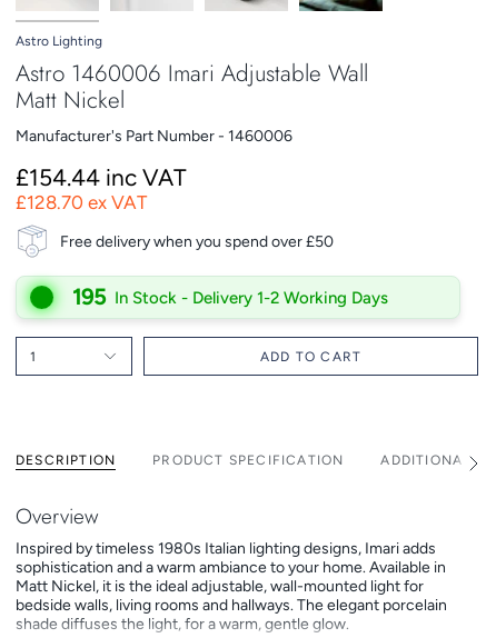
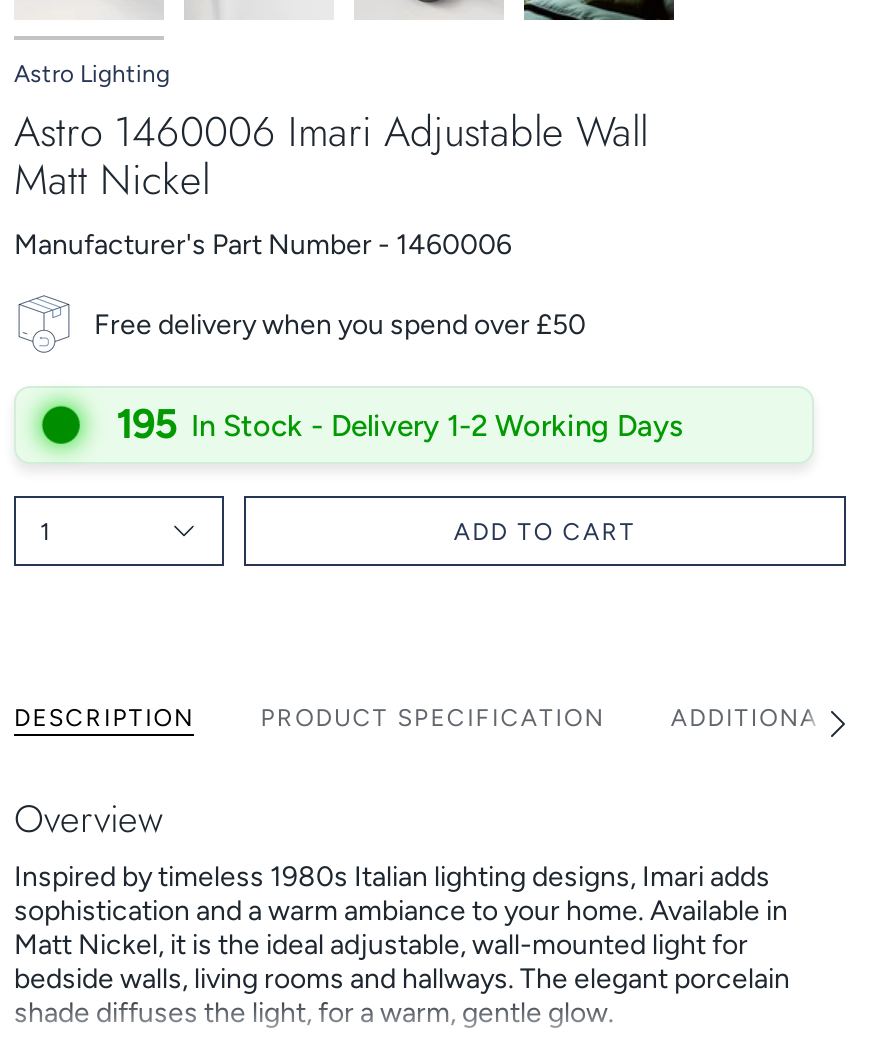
[16,164,187,214] £154.44 inc VAT | £128.70 ex VAT -> none

